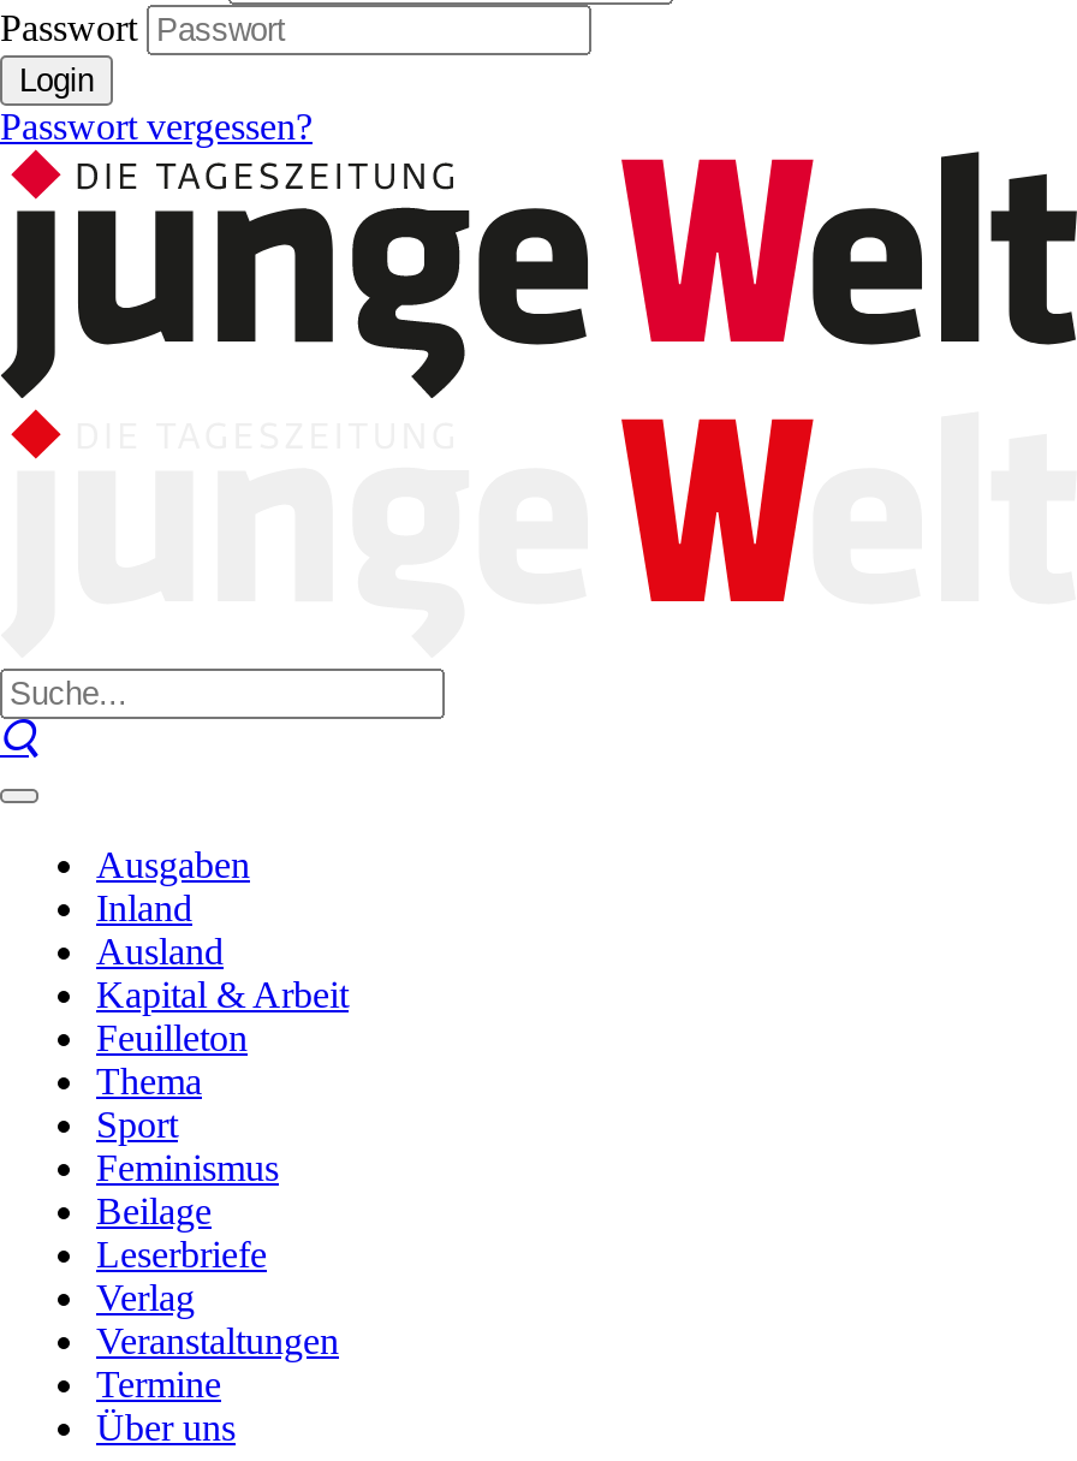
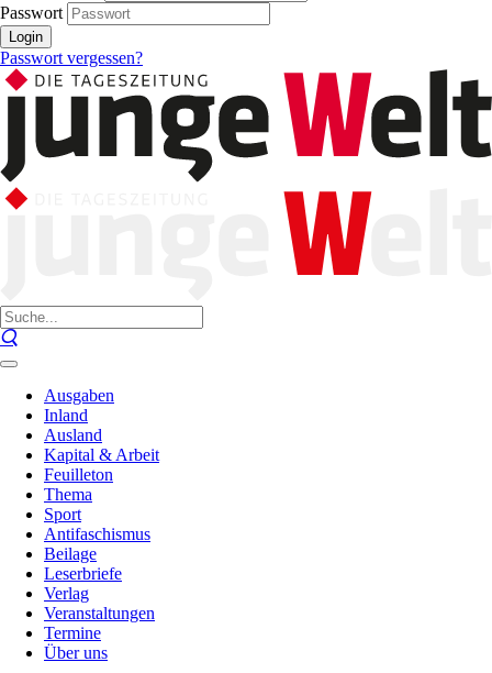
[96,1147,279,1188] Feminismus -> [44,525,150,543] Antifaschismus

